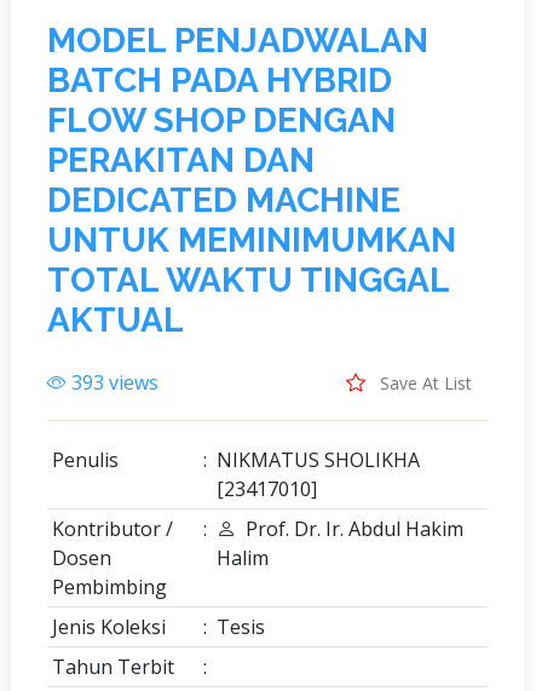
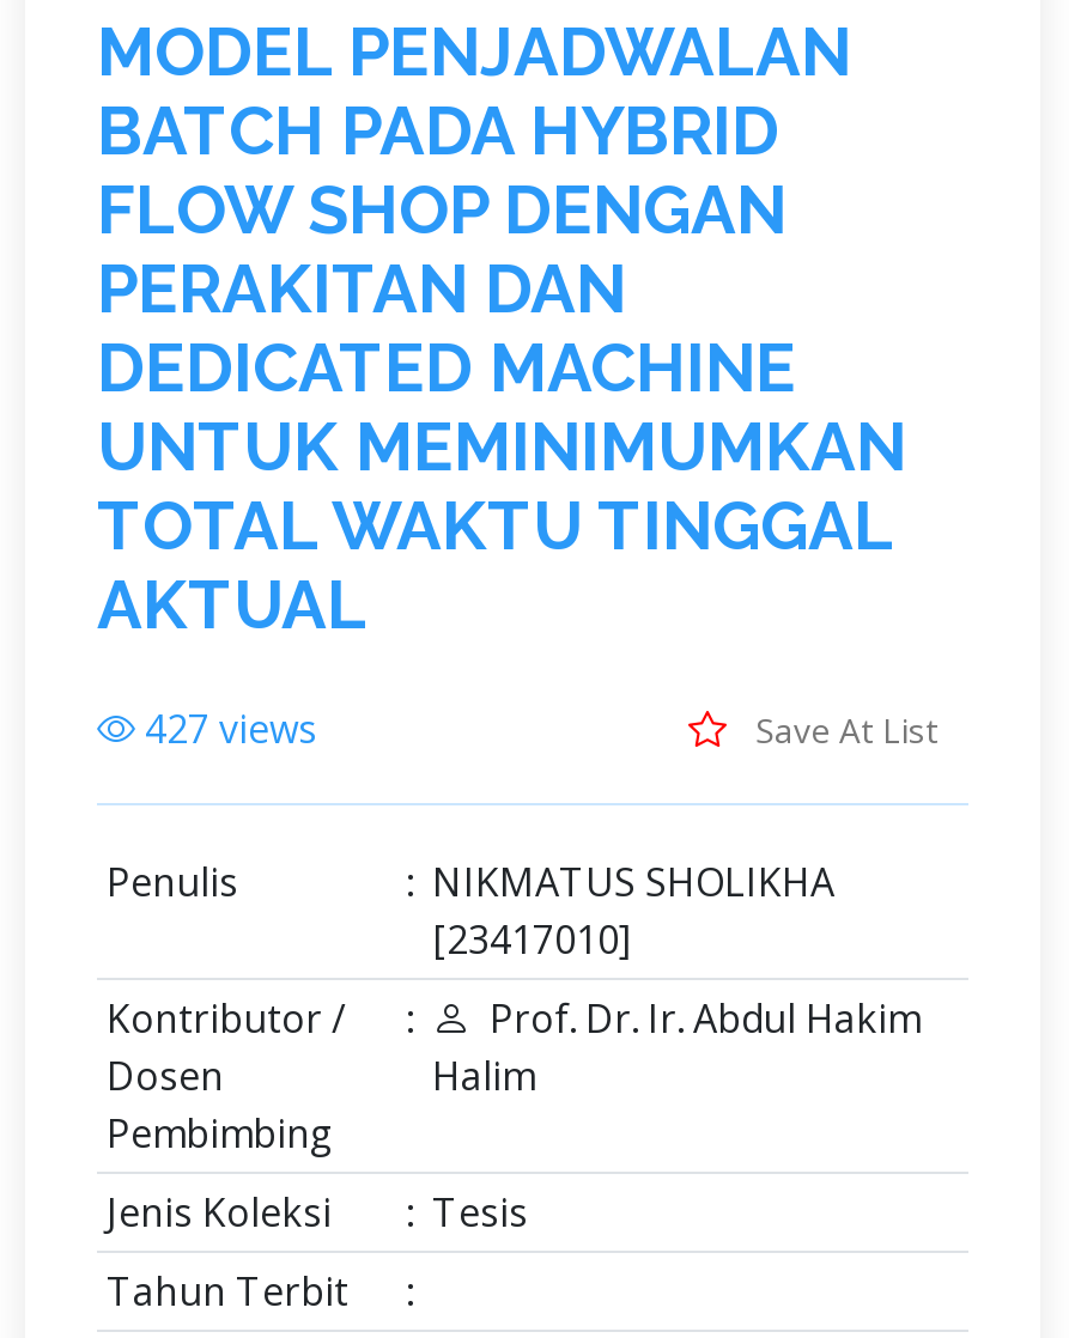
[71,369,159,396] 393 views -> [145,703,317,755] 427 views

